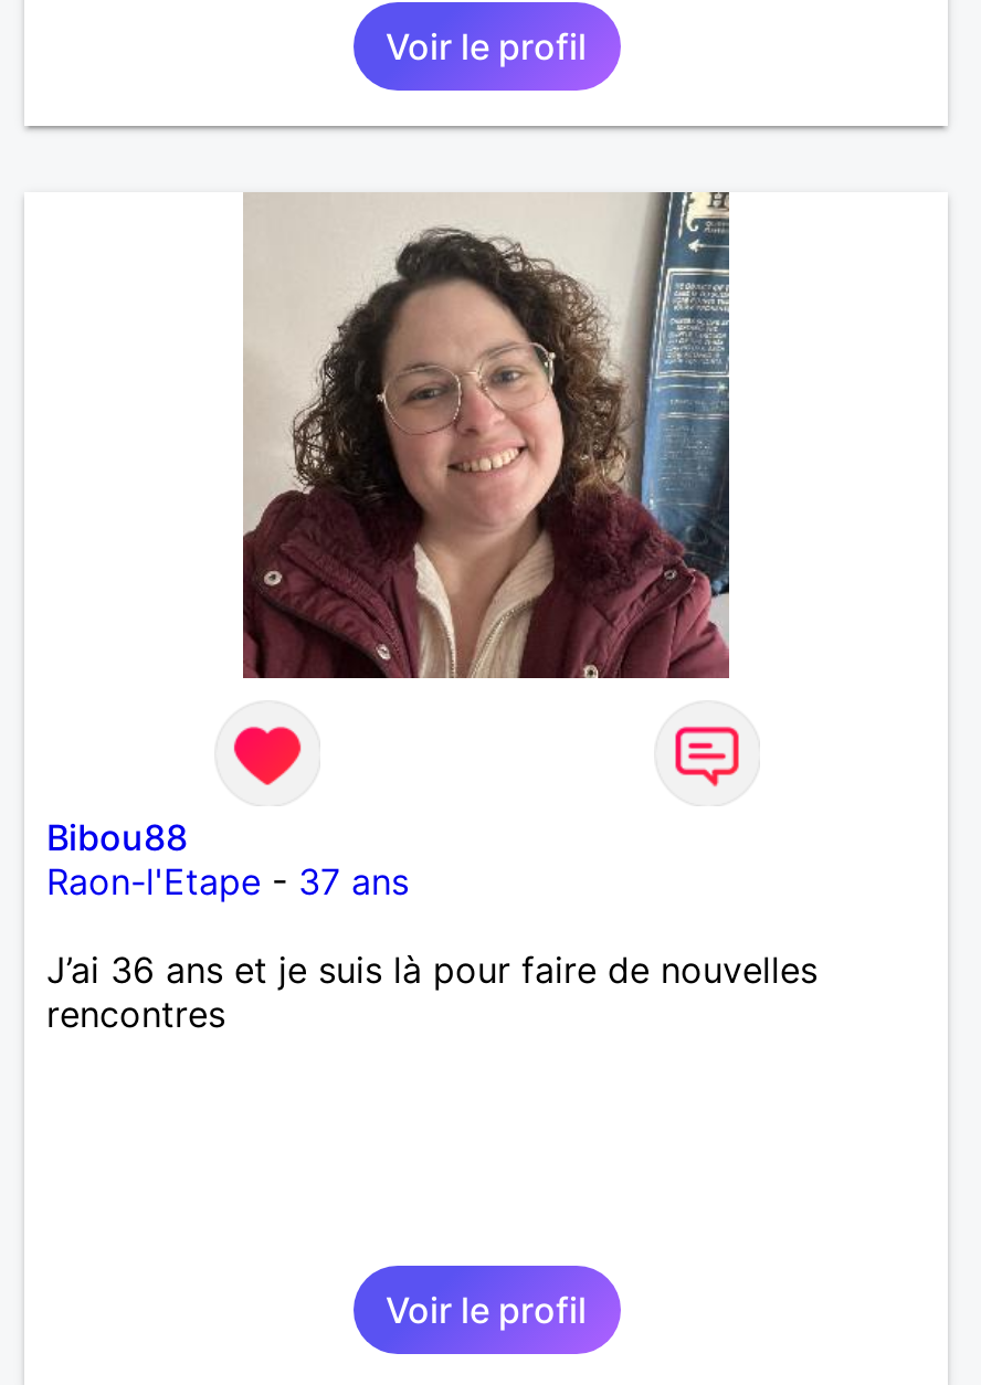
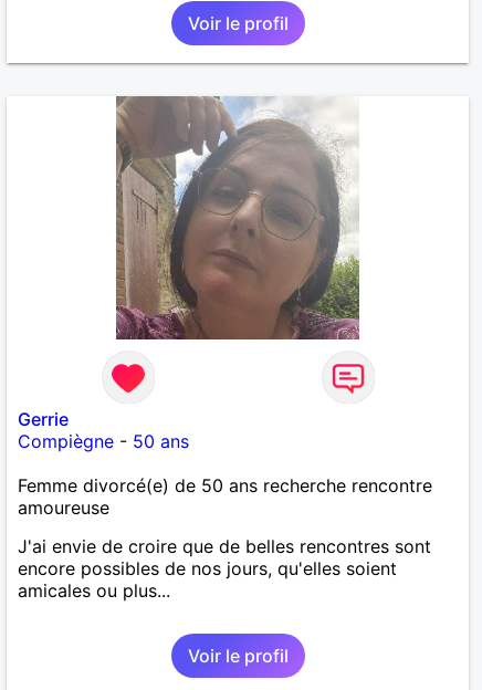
[241,190,731,678] [image] -> [115,96,360,341] [image]
[46,815,818,1036] Bibou88 | Raon-l'Etape - 37 ans | J’ai 36 ans et je suis là pour faire de nouvelles | rencontres -> [18,408,432,601] Gerrie | Compiègne - 50 ans | Femme divorcé(e) de 50 ans recherche rencontre | amoureuse | J'ai envie de croire que de belles rencontres sont | encore possibles de nos jours, qu'elles soient | amicales ou plus...

